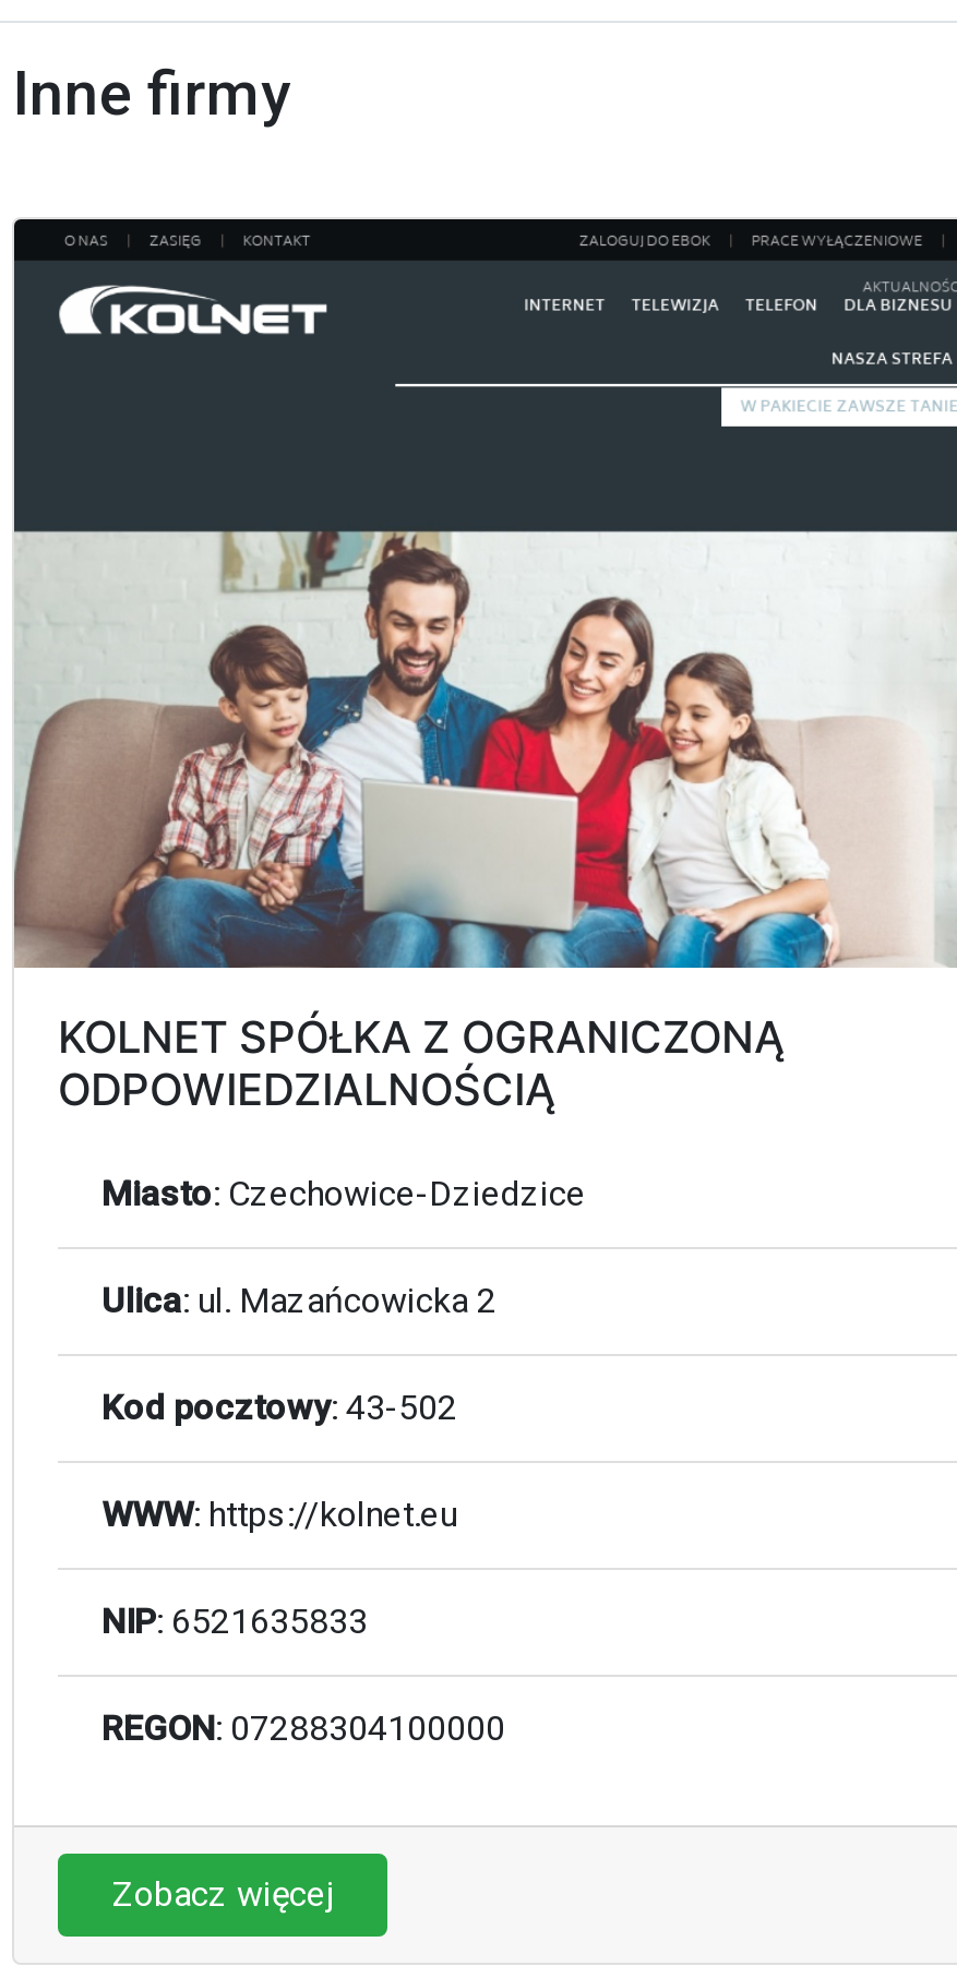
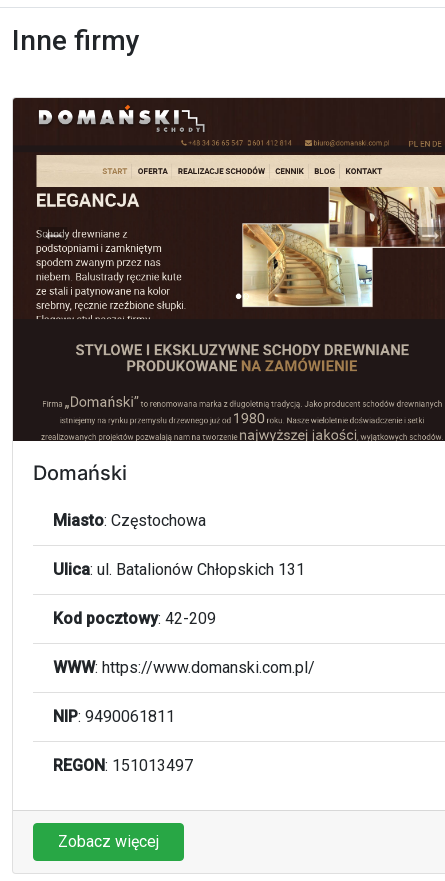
[12,224,950,1116] [image] | KOLNET SPÓŁKA Z OGRANICZONĄ | ODPOWIEDZIALNOŚCIĄ -> [12,99,442,485] [image] | Domański
[101,1173,586,1214] Miasto: Czechowice-Dziedzice -> [53,511,206,530] Miasto: Częstochowa
[101,1280,497,1321] Ulica: ul. Mazańcowicka 2 -> [53,560,305,579] Ulica: ul. Batalionów Chłopskich 131
[101,1387,457,1428] Kod pocztowy: 43-502 -> [53,609,216,628] Kod pocztowy: 42-209
[101,1494,457,1535] WWW: https://kolnet.eu -> [53,658,315,677] WWW: https://www.domanski.com.pl/
[101,1601,368,1642] NIP: 6521635833 -> [53,707,175,726] NIP: 9490061811
[101,1707,505,1749] REGON: 07288304100000 -> [53,756,193,775] REGON: 151013497

